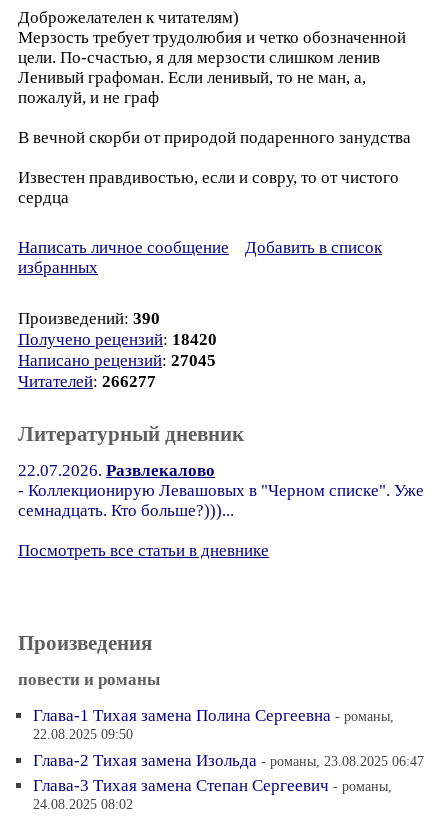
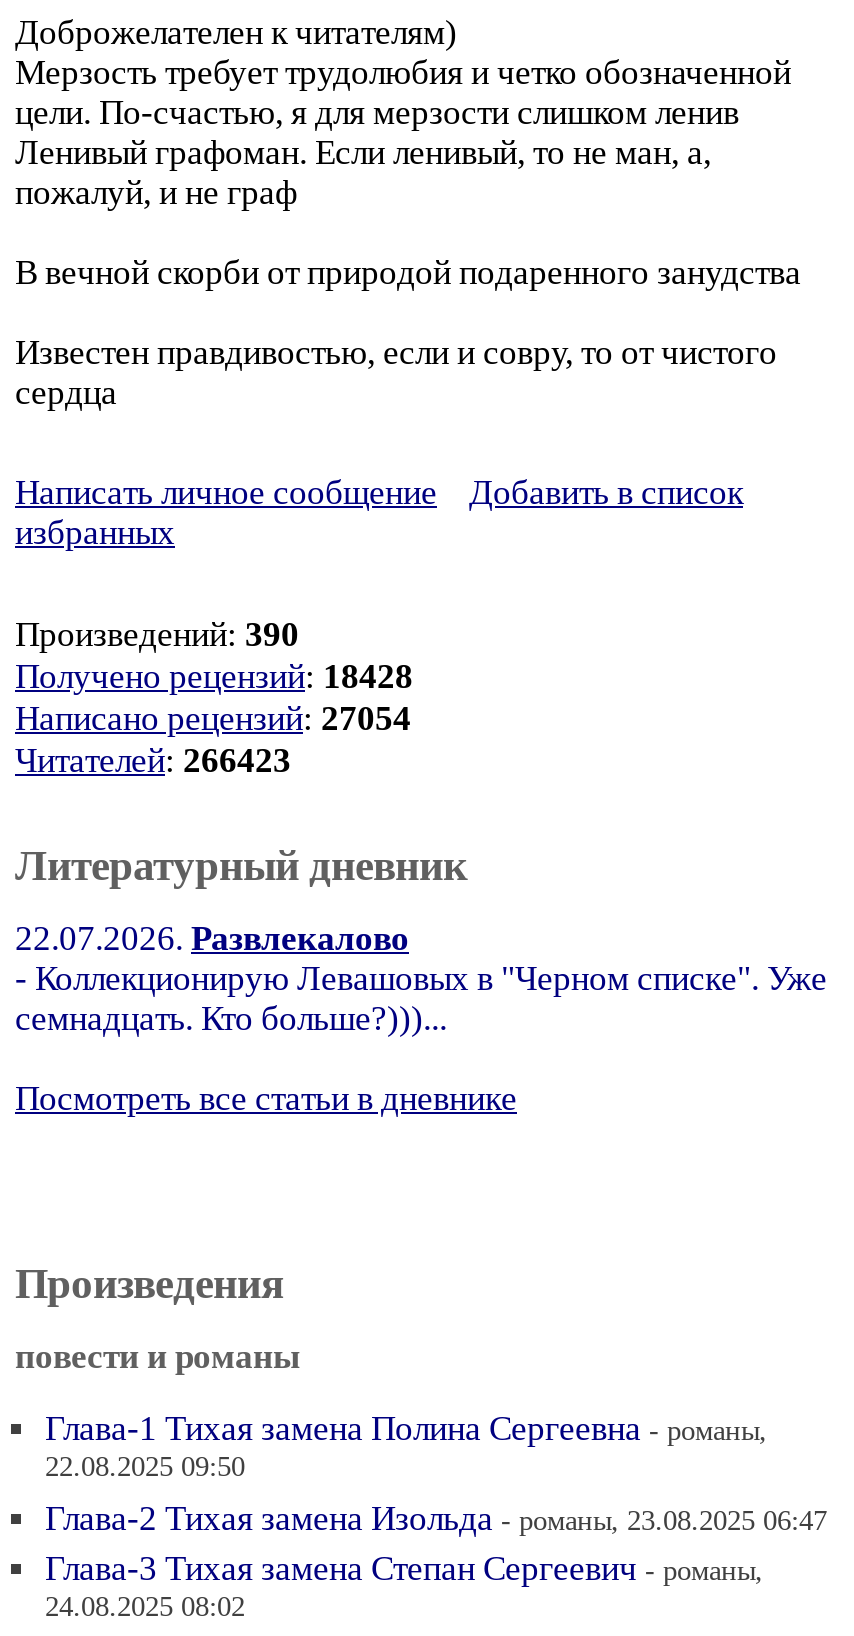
[18,330,217,349] Получено рецензий: 18420 -> [15,658,413,696] Получено рецензий: 18428
[18,351,216,370] Написано рецензий: 27045 -> [15,700,411,738] Написано рецензий: 27054
[18,372,156,391] Читателей: 266277 -> [15,742,291,780] Читателей: 266423

